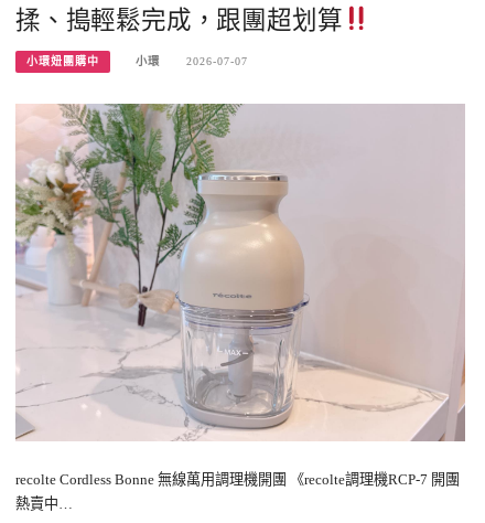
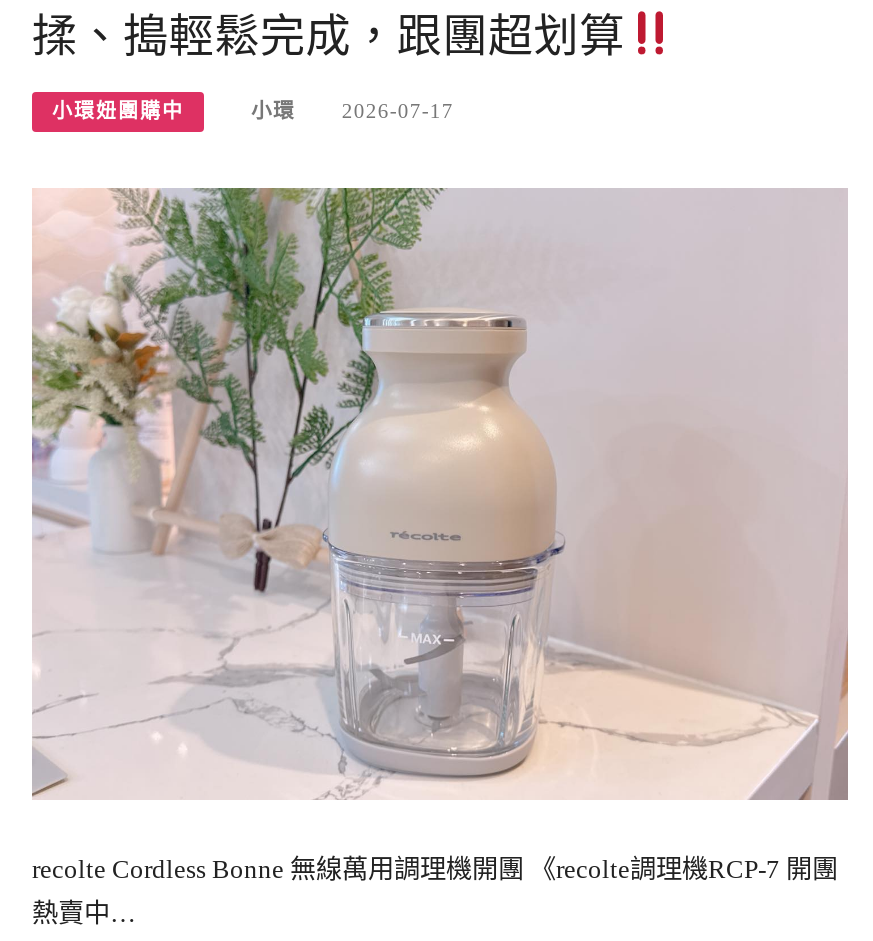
[186,55,248,67] 2026-07-07 -> [342,100,454,122] 2026-07-17

